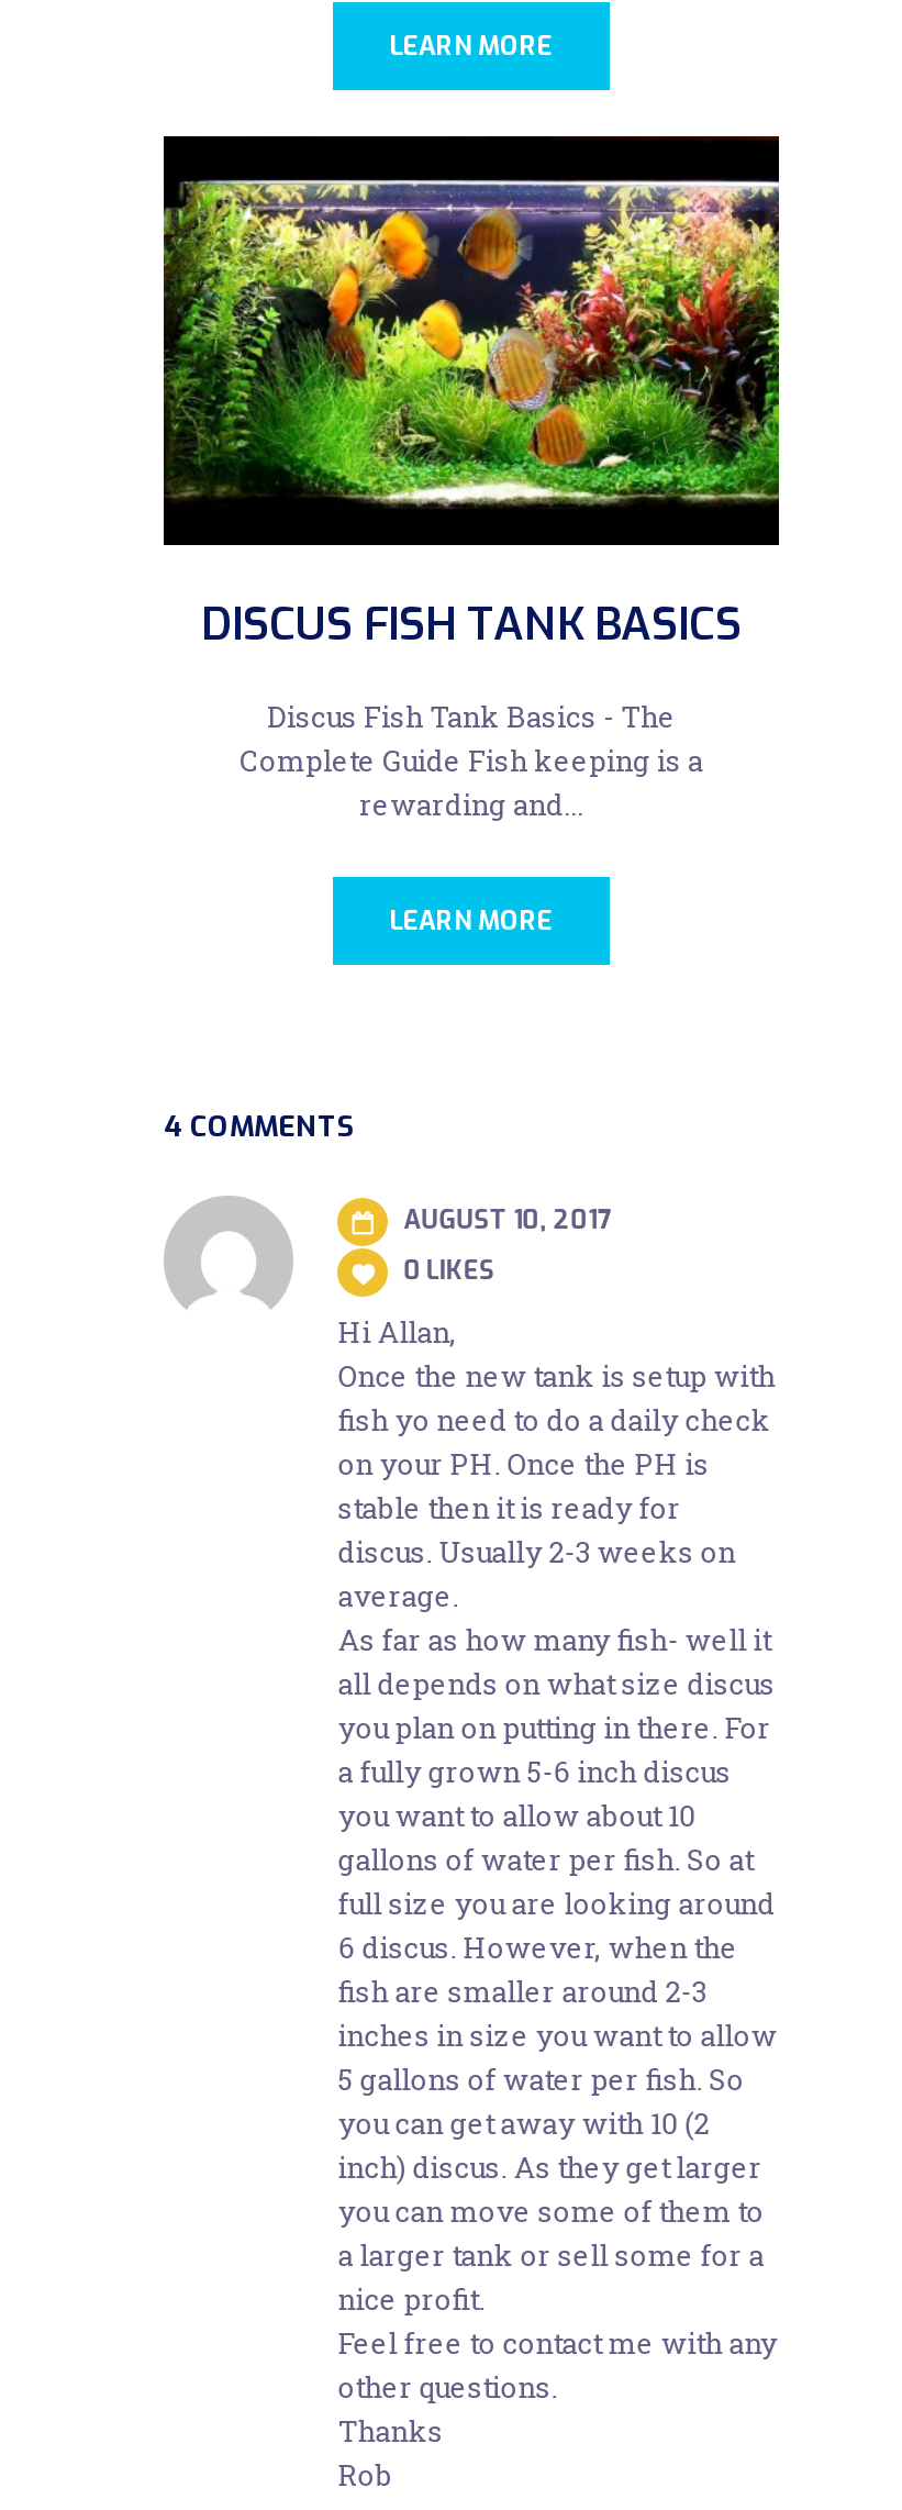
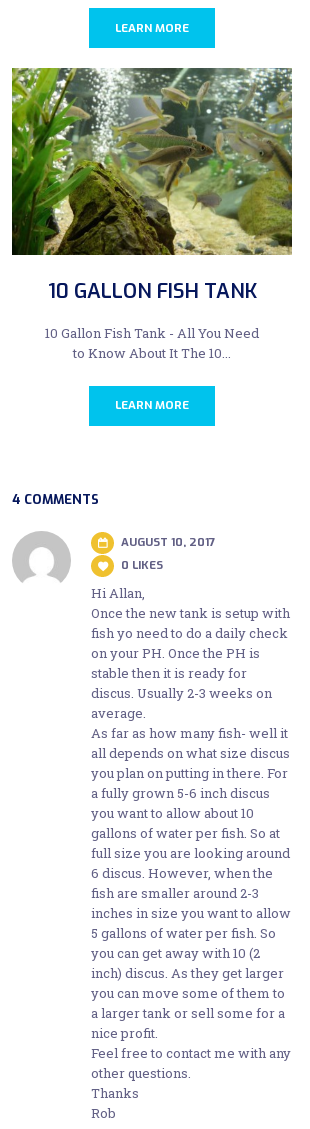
[162,133,781,656] [image] | DISCUS FISH TANK BASICS -> [11,68,293,305] [image] | 10 GALLON FISH TANK
[240,697,703,824] Discus Fish Tank Basics - The | Complete Guide Fish keeping is a | rewarding and... -> [45,324,259,362] 10 Gallon Fish Tank - All You Need | to Know About It The 10...

